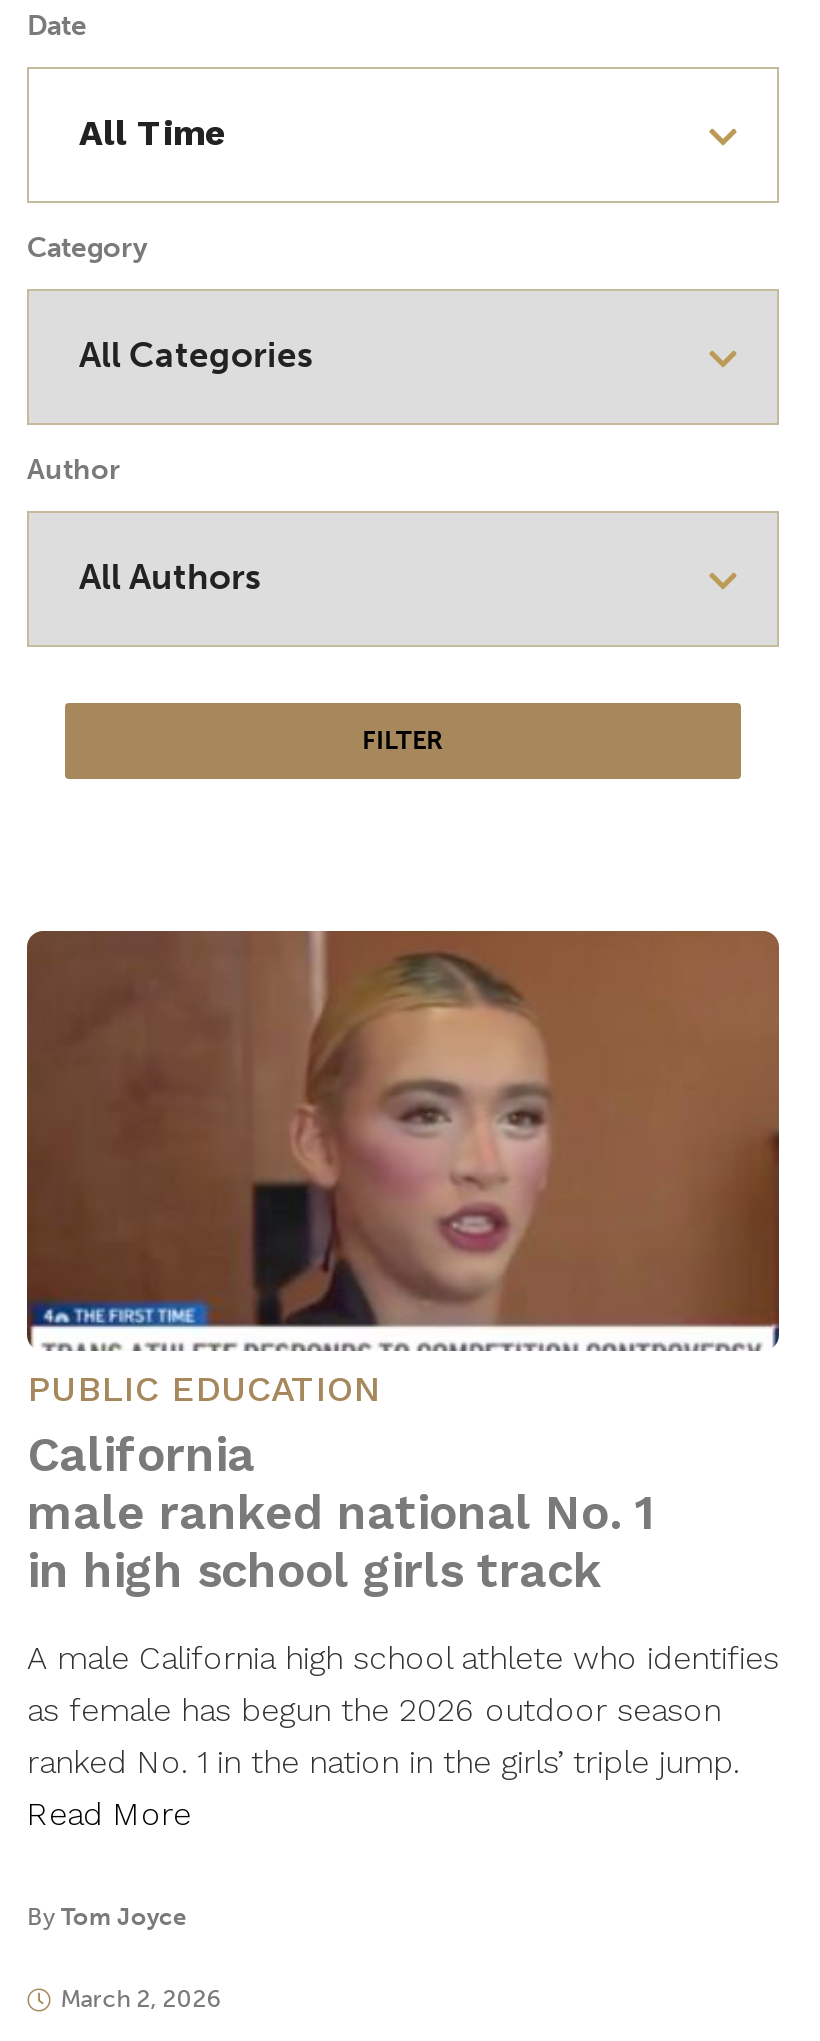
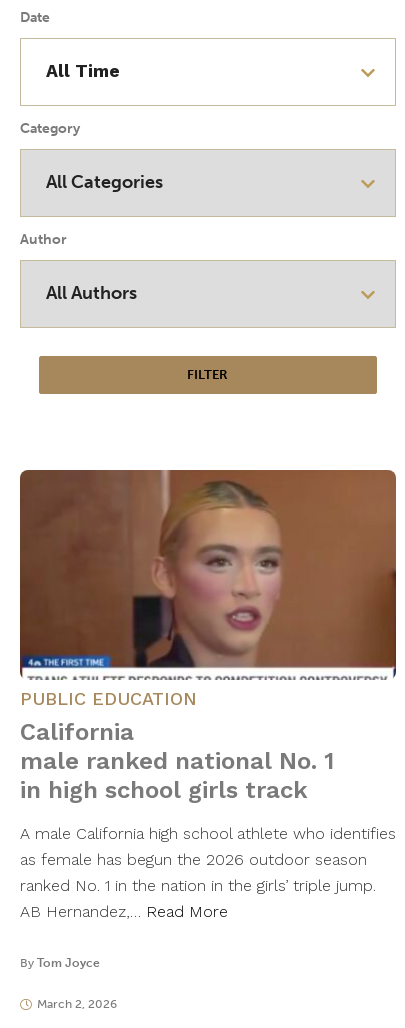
[27,1795,191,1833] Read More -> [20,902,228,921] AB Hernandez,… Read More

